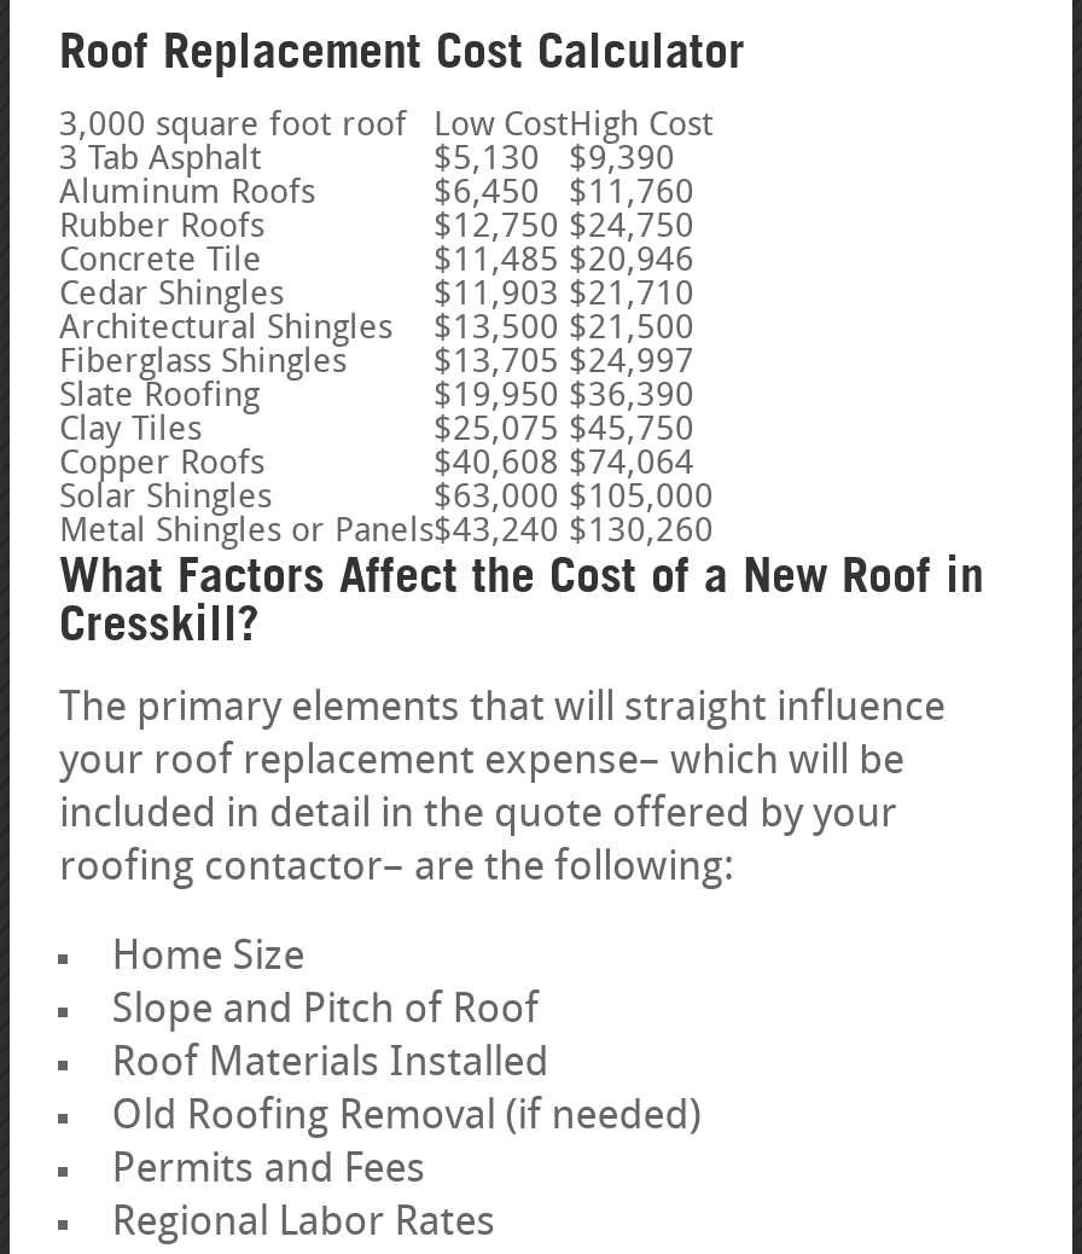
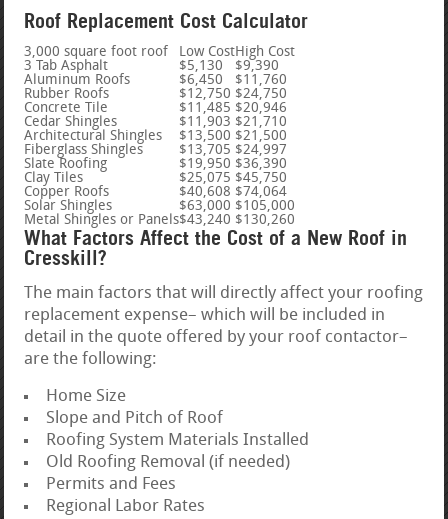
[59,690,946,890] The primary elements that will straight influence | your roof replacement expense– which will be | included in detail in the quote offered by your | roofing contactor– are the following: -> [24,285,423,368] The main factors that will directly affect your roofing | replacement expense– which will be included in | detail in the quote offered by your roof contactor– | are the following:
[112,1045,549,1086] Roof Materials Installed -> [46,432,309,449] Roofing System Materials Installed

